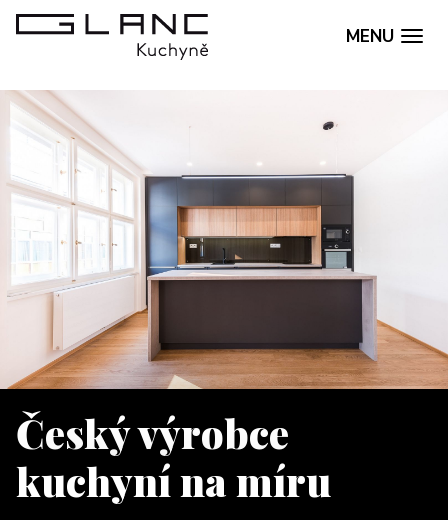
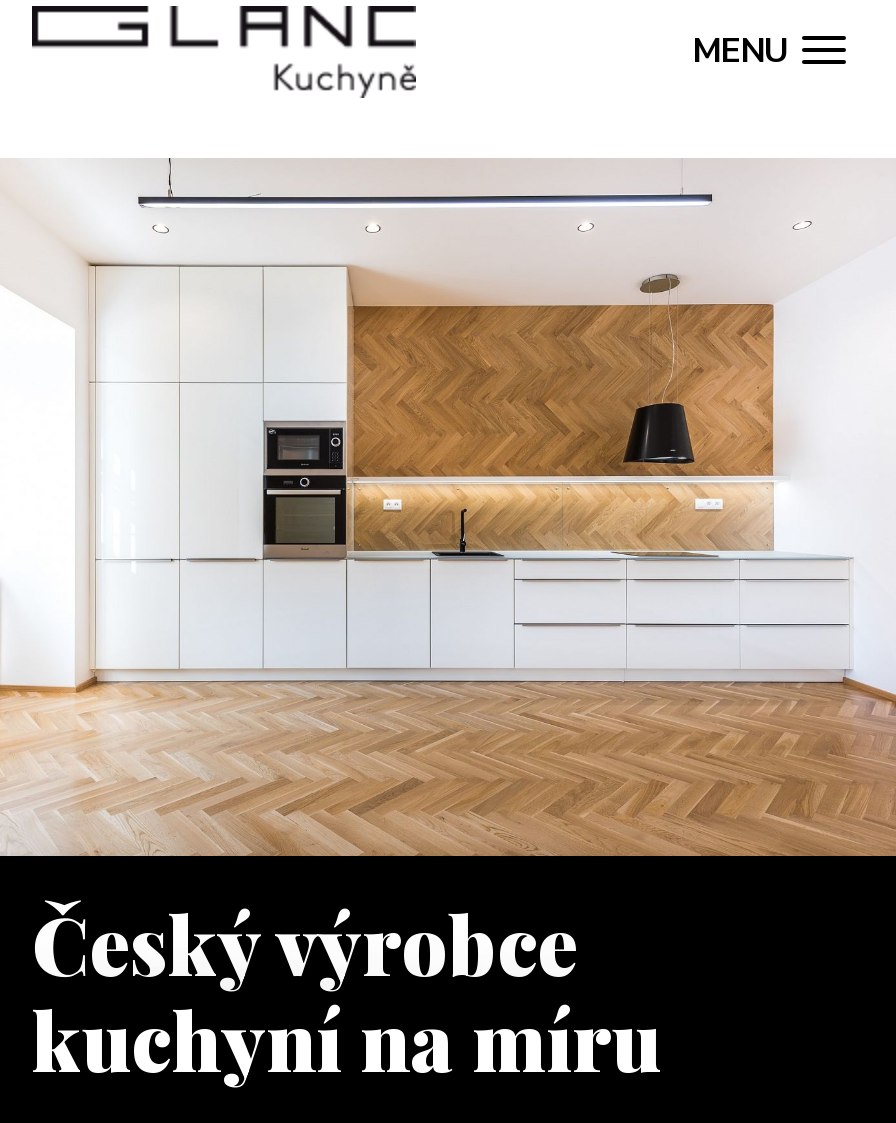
[3,92,445,390] [image] -> [6,158,890,858] [image]

